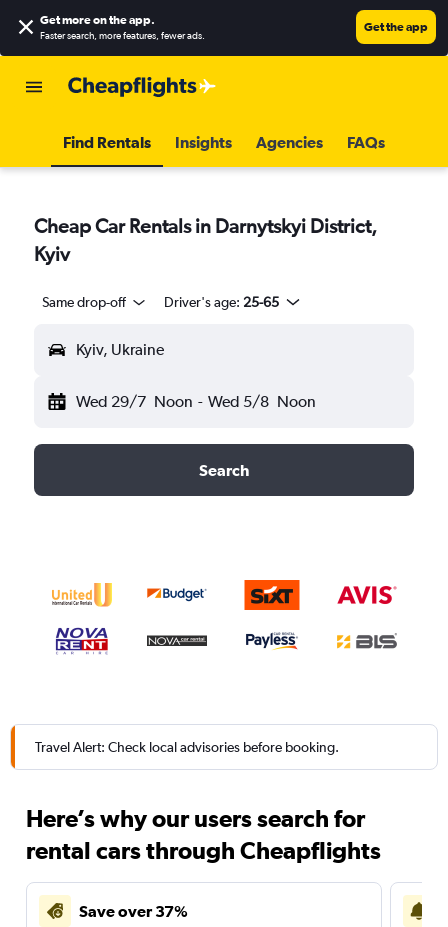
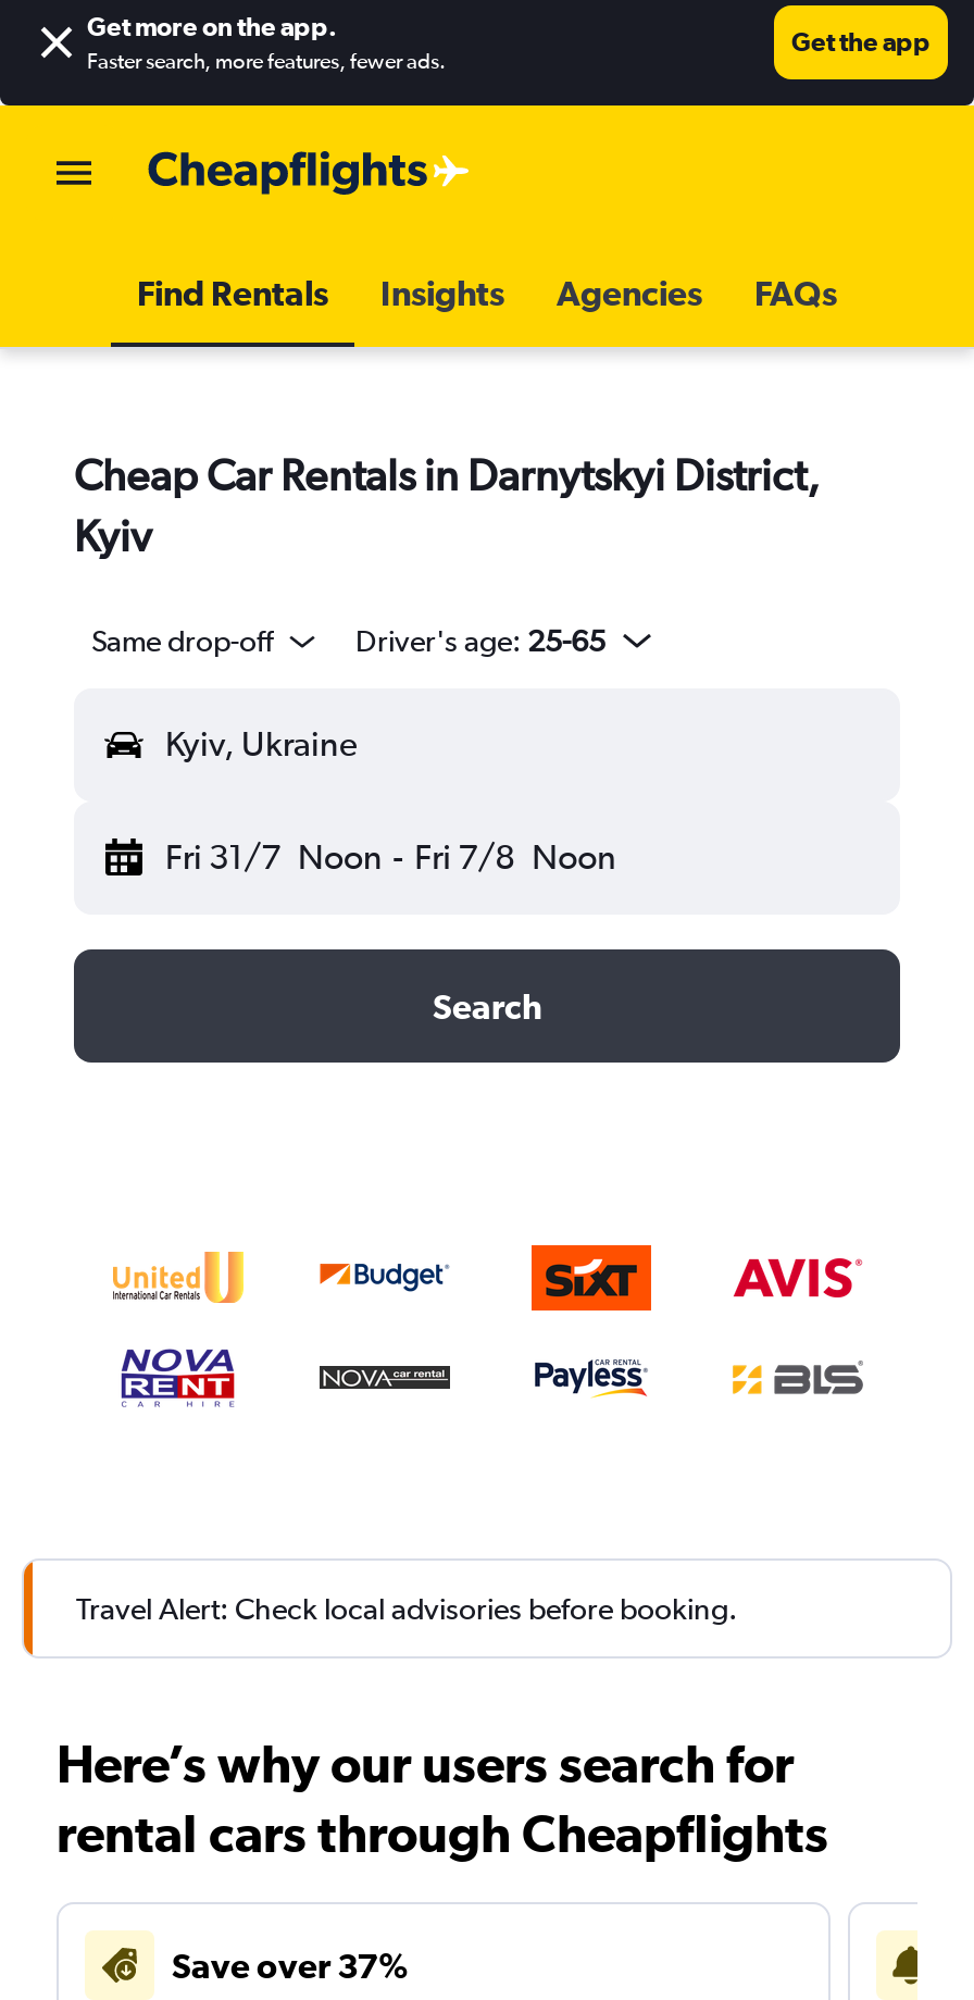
[76,392,316,411] Wed 29/7 Noon - Wed 5/8 Noon -> [165,836,617,878] Fri 31/7 Noon - Fri 7/8 Noon

